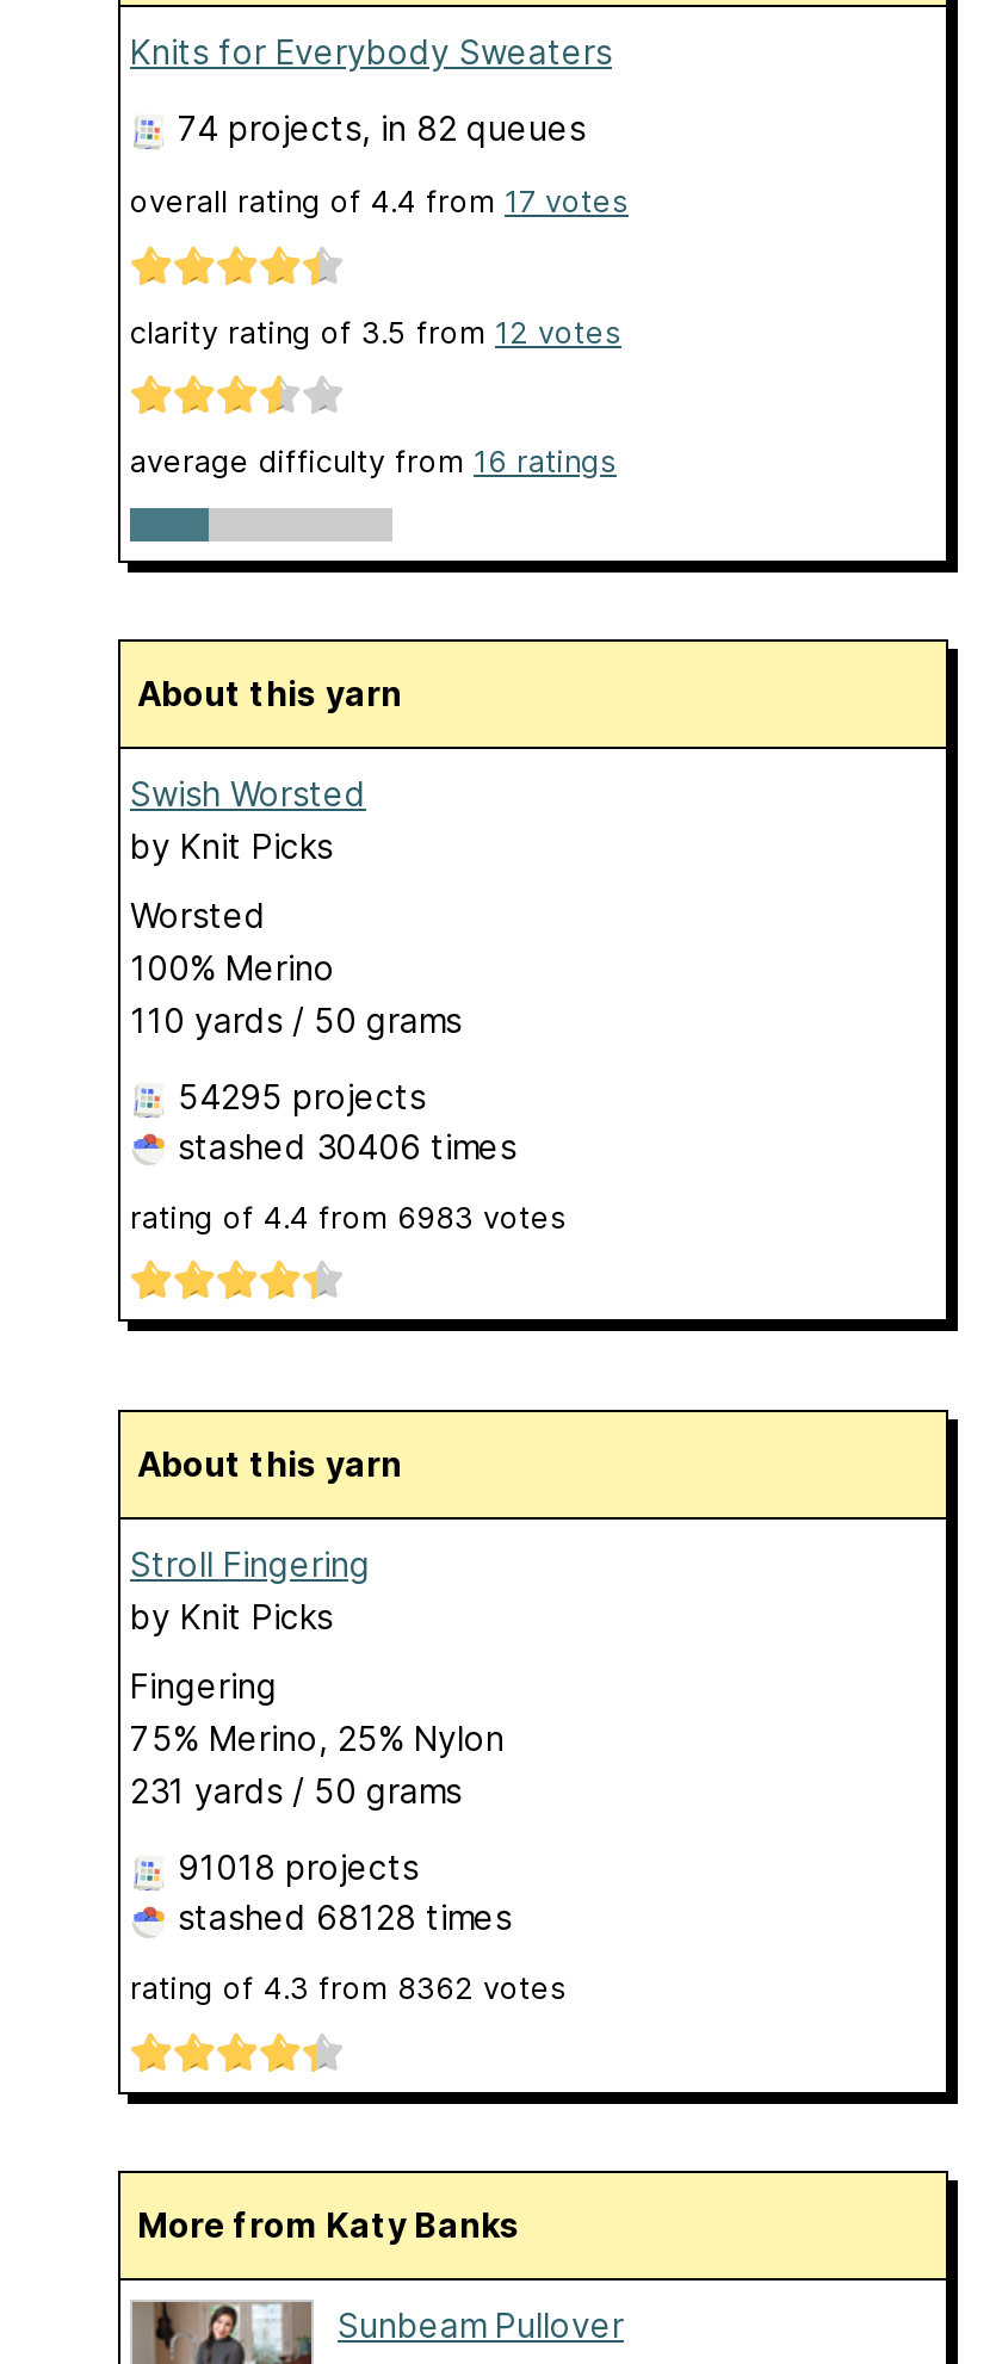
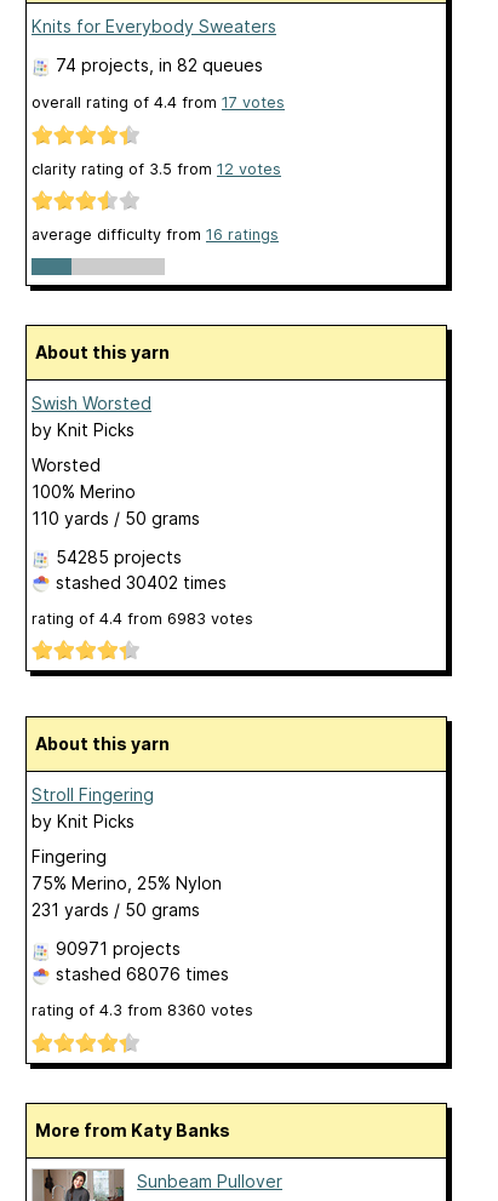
[178,1076,426,1117] 54295 projects -> [56,547,182,567] 54285 projects
[168,1126,516,1167] stashed 30406 times -> [51,572,227,593] stashed 30402 times
[178,1848,419,1888] 91018 projects -> [56,939,181,959] 90971 projects
[168,1898,512,1938] stashed 68128 times -> [51,964,229,985] stashed 68076 times
[130,1972,567,2007] rating of 4.3 from 8362 votes -> [32,1002,253,1020] rating of 4.3 from 8360 votes

